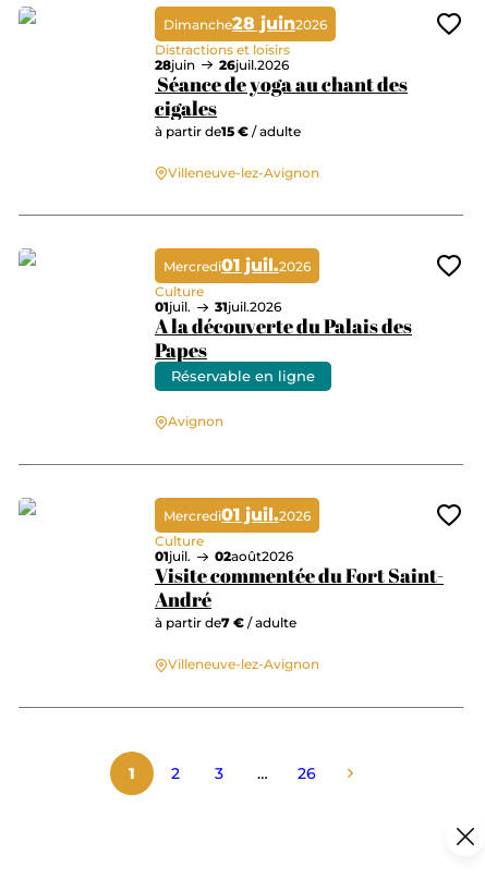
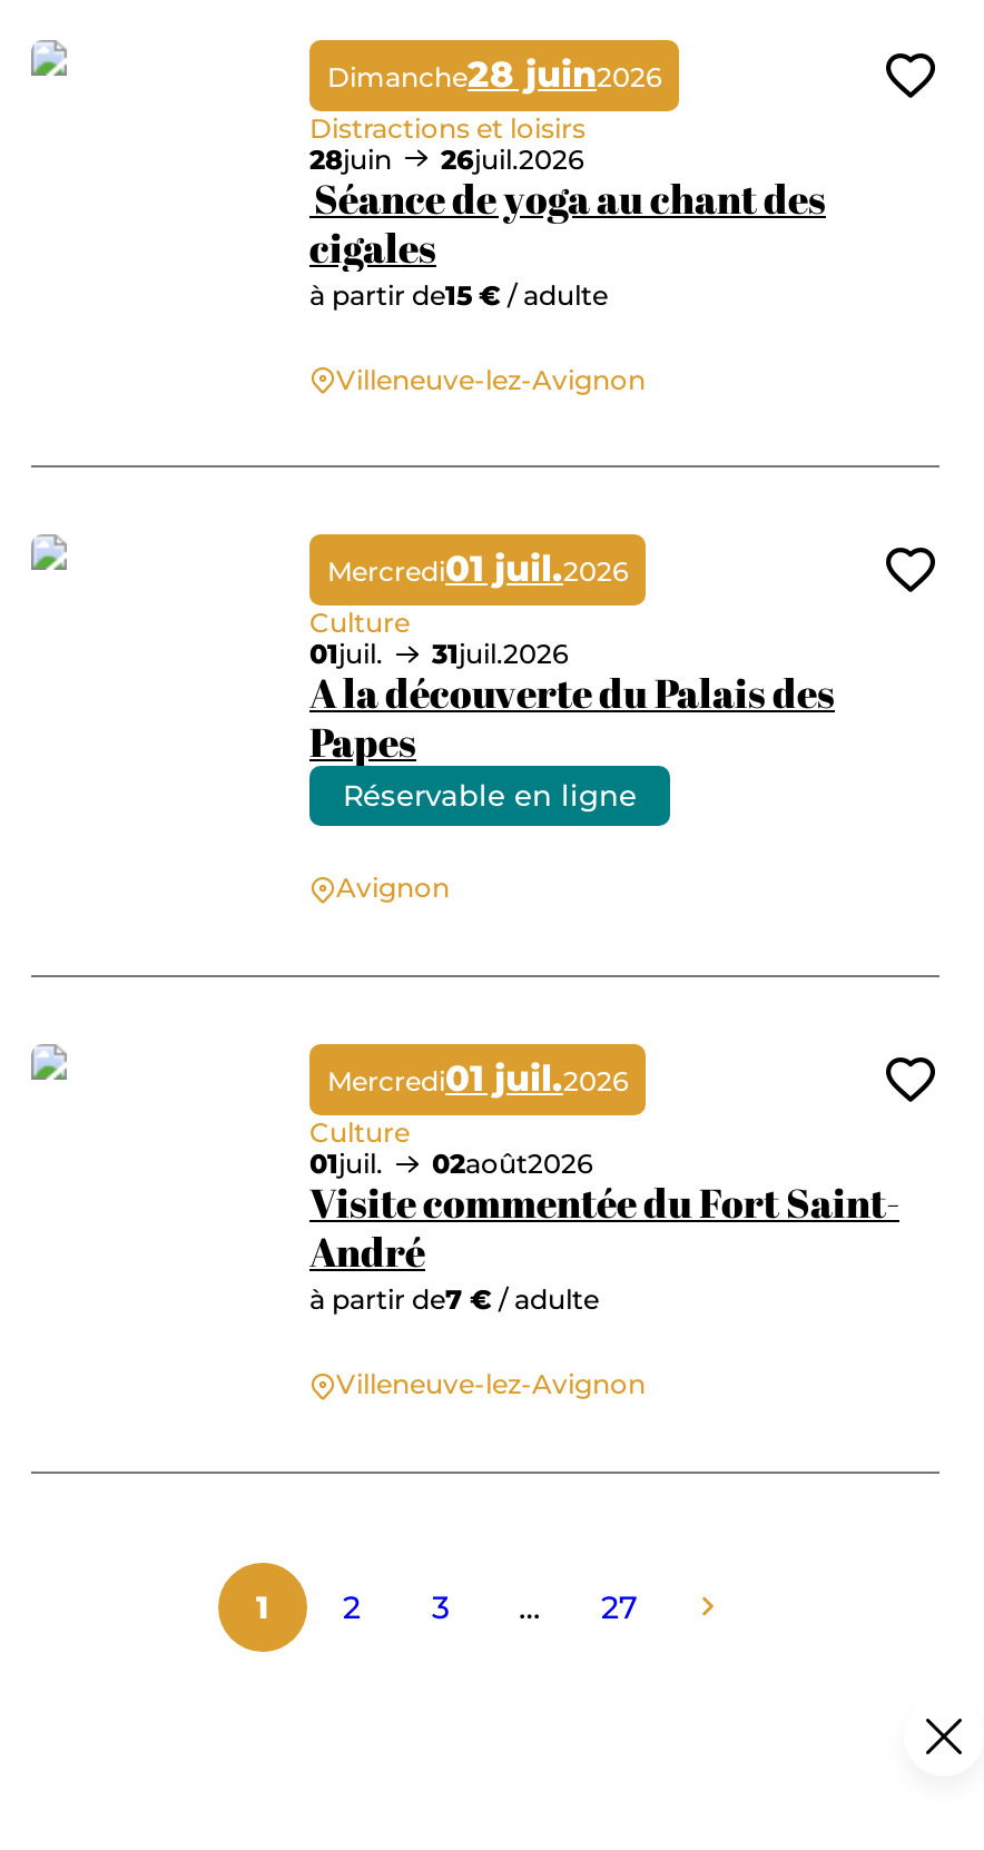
[297,764,316,783] 26 -> [601,1587,637,1627] 27

